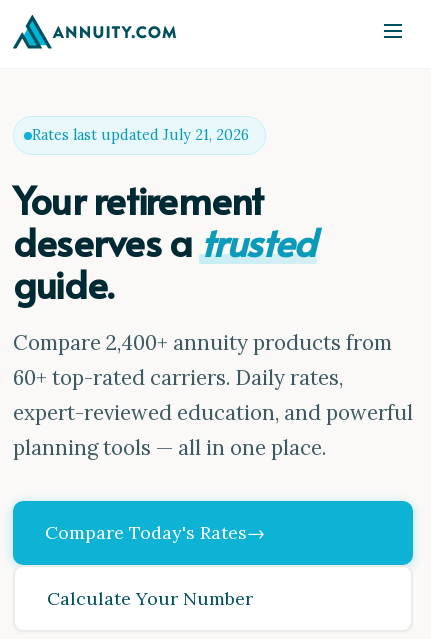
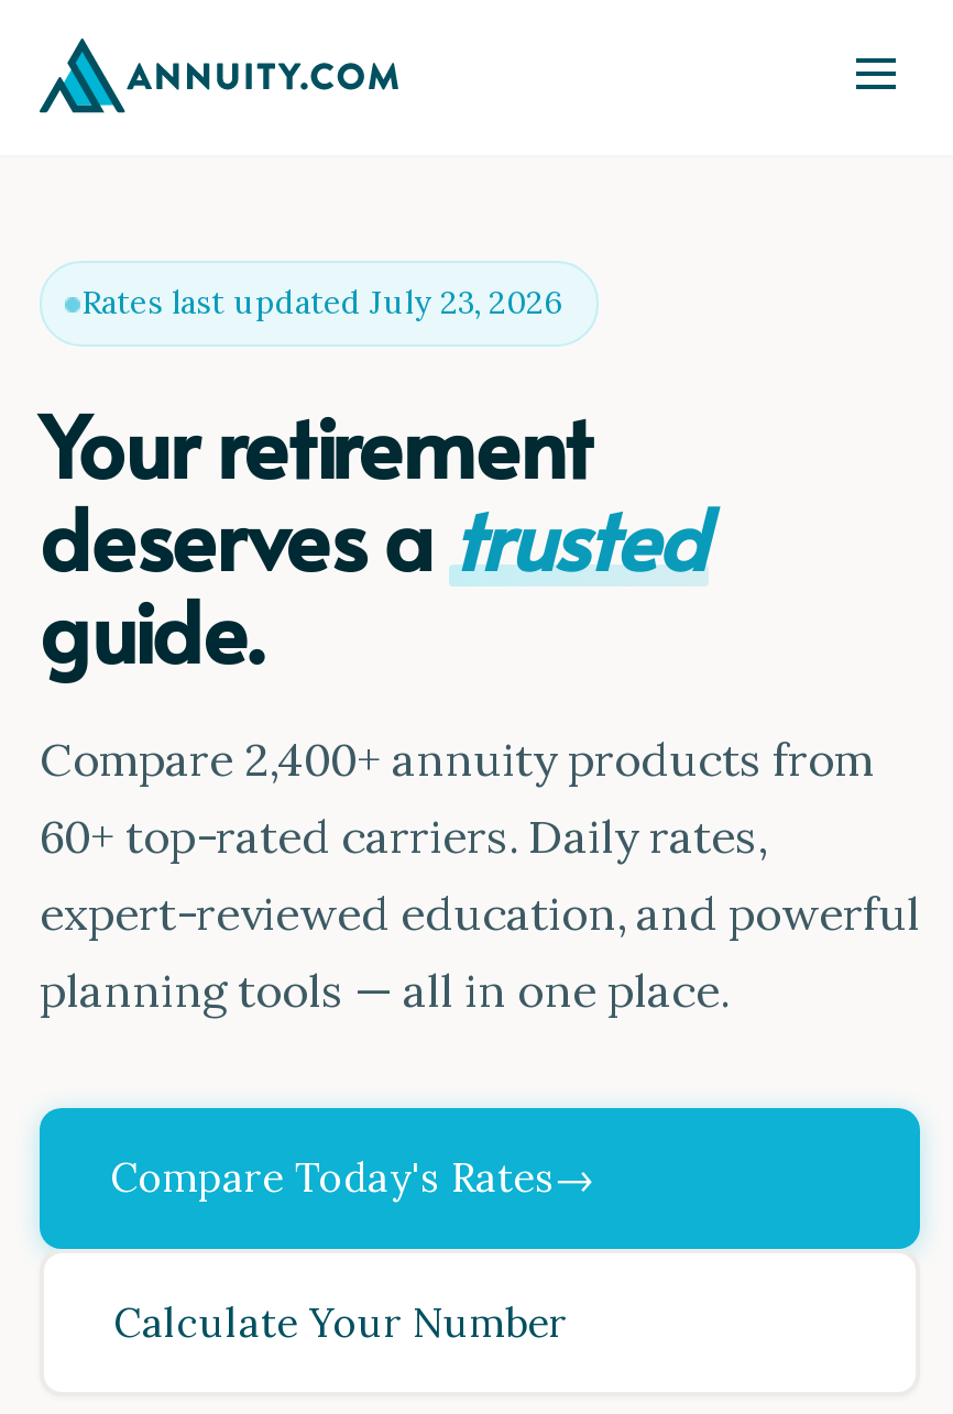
[32,126,249,144] Rates last updated July 21, 2026 -> [81,283,561,322] Rates last updated July 23, 2026

